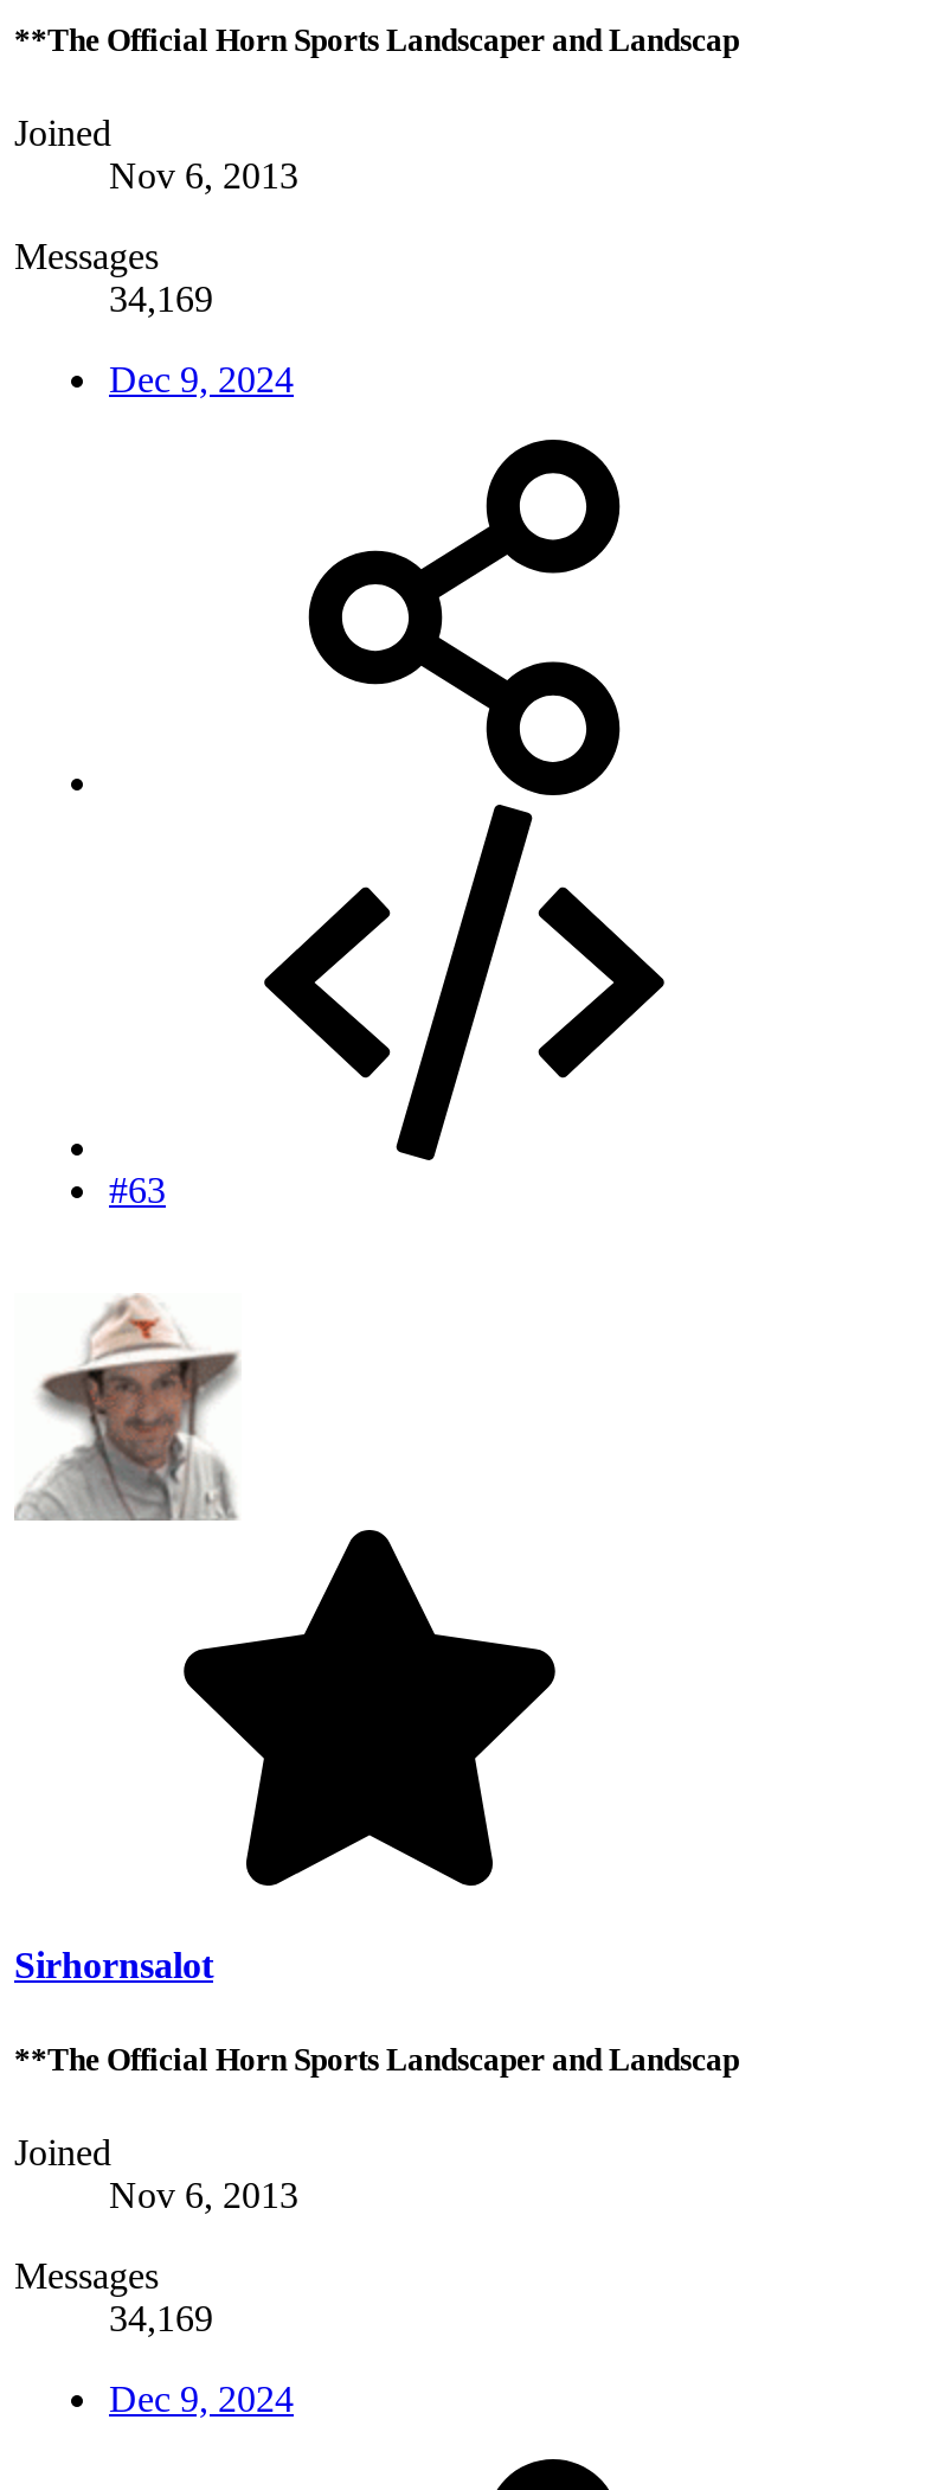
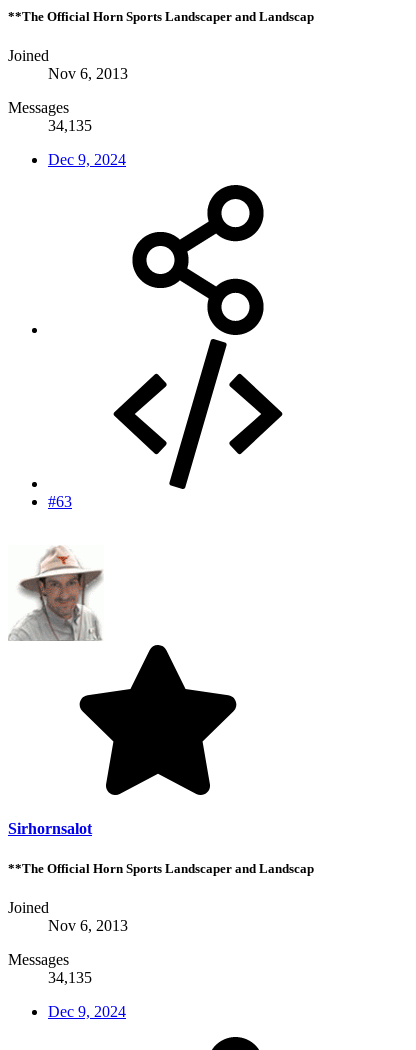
[109,279,213,319] 34,169 -> [48,117,92,134] 34,135
[109,2297,213,2338] 34,169 -> [48,969,92,986] 34,135

